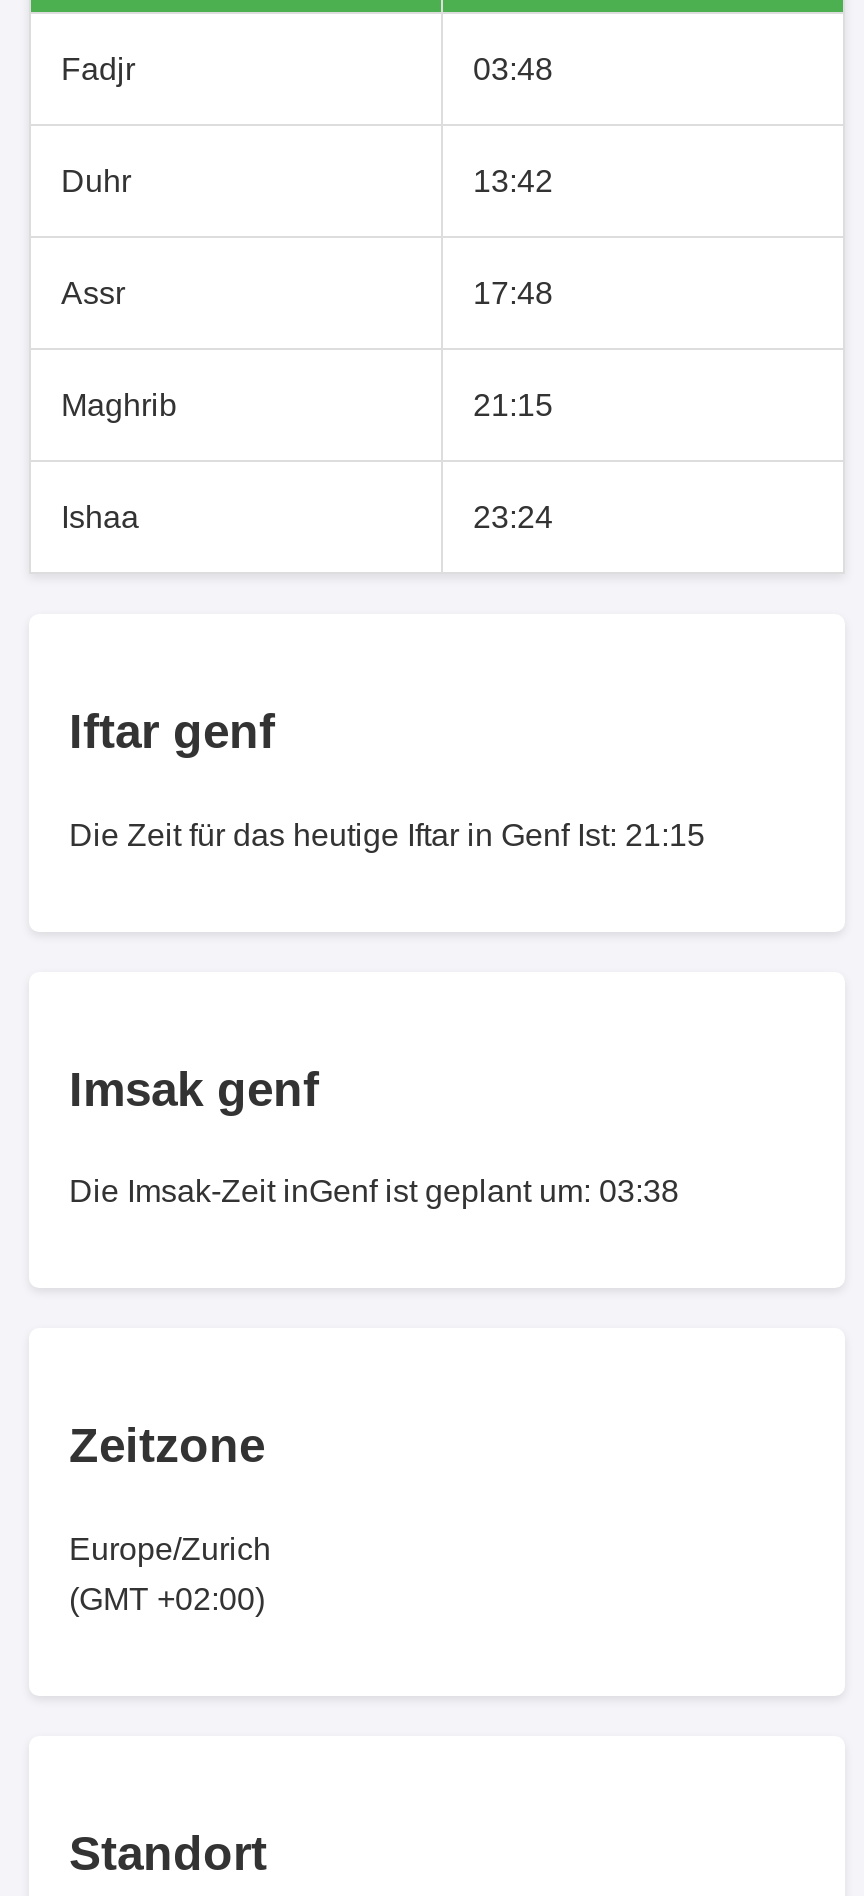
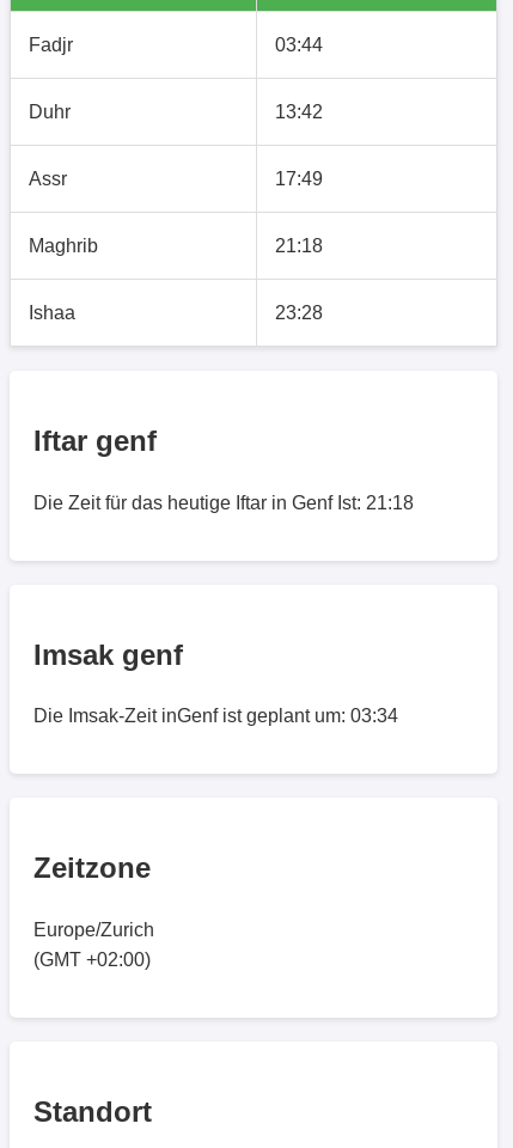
[473,52,553,86] 03:48 -> [275,34,323,55] 03:44
[473,276,553,310] 17:48 -> [275,168,323,189] 17:49
[473,388,553,422] 21:15 -> [275,235,323,256] 21:18
[473,500,553,534] 23:24 -> [275,302,323,323] 23:28
[69,817,705,851] Die Zeit für das heutige Iftar in Genf Ist: 21:15 -> [33,492,414,513] Die Zeit für das heutige Iftar in Genf Ist: 21:18
[69,1175,679,1209] Die Imsak-Zeit inGenf ist geplant um: 03:38 -> [33,706,398,726] Die Imsak-Zeit inGenf ist geplant um: 03:34

